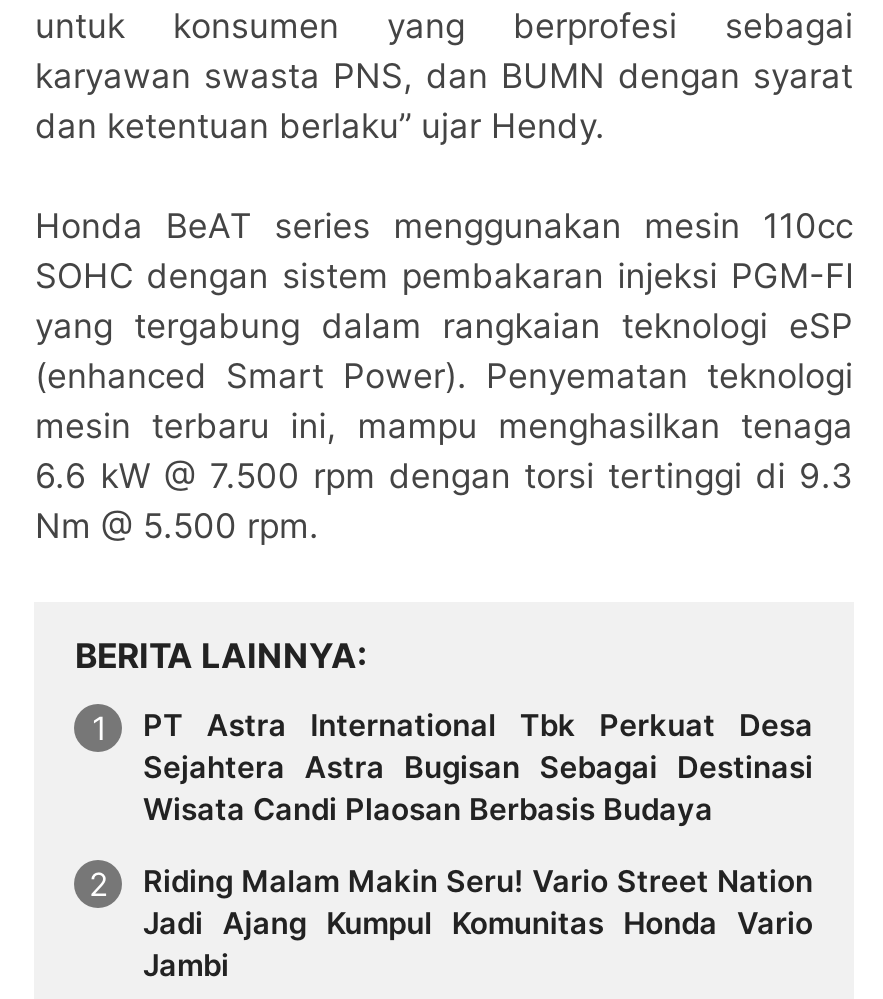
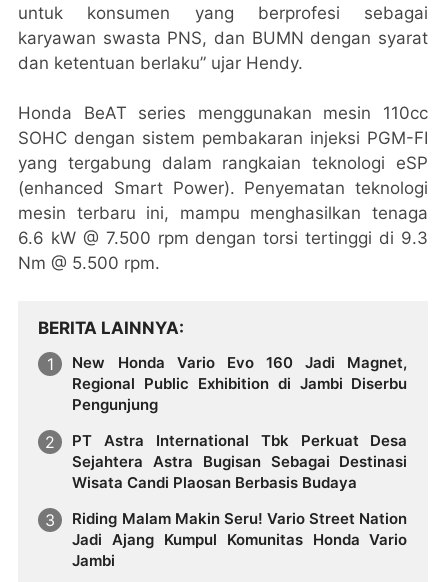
none -> [72,353,407,414] New Honda Vario Evo 160 Jadi Magnet, | Regional Public Exhibition di Jambi Diserbu | Pengunjung

